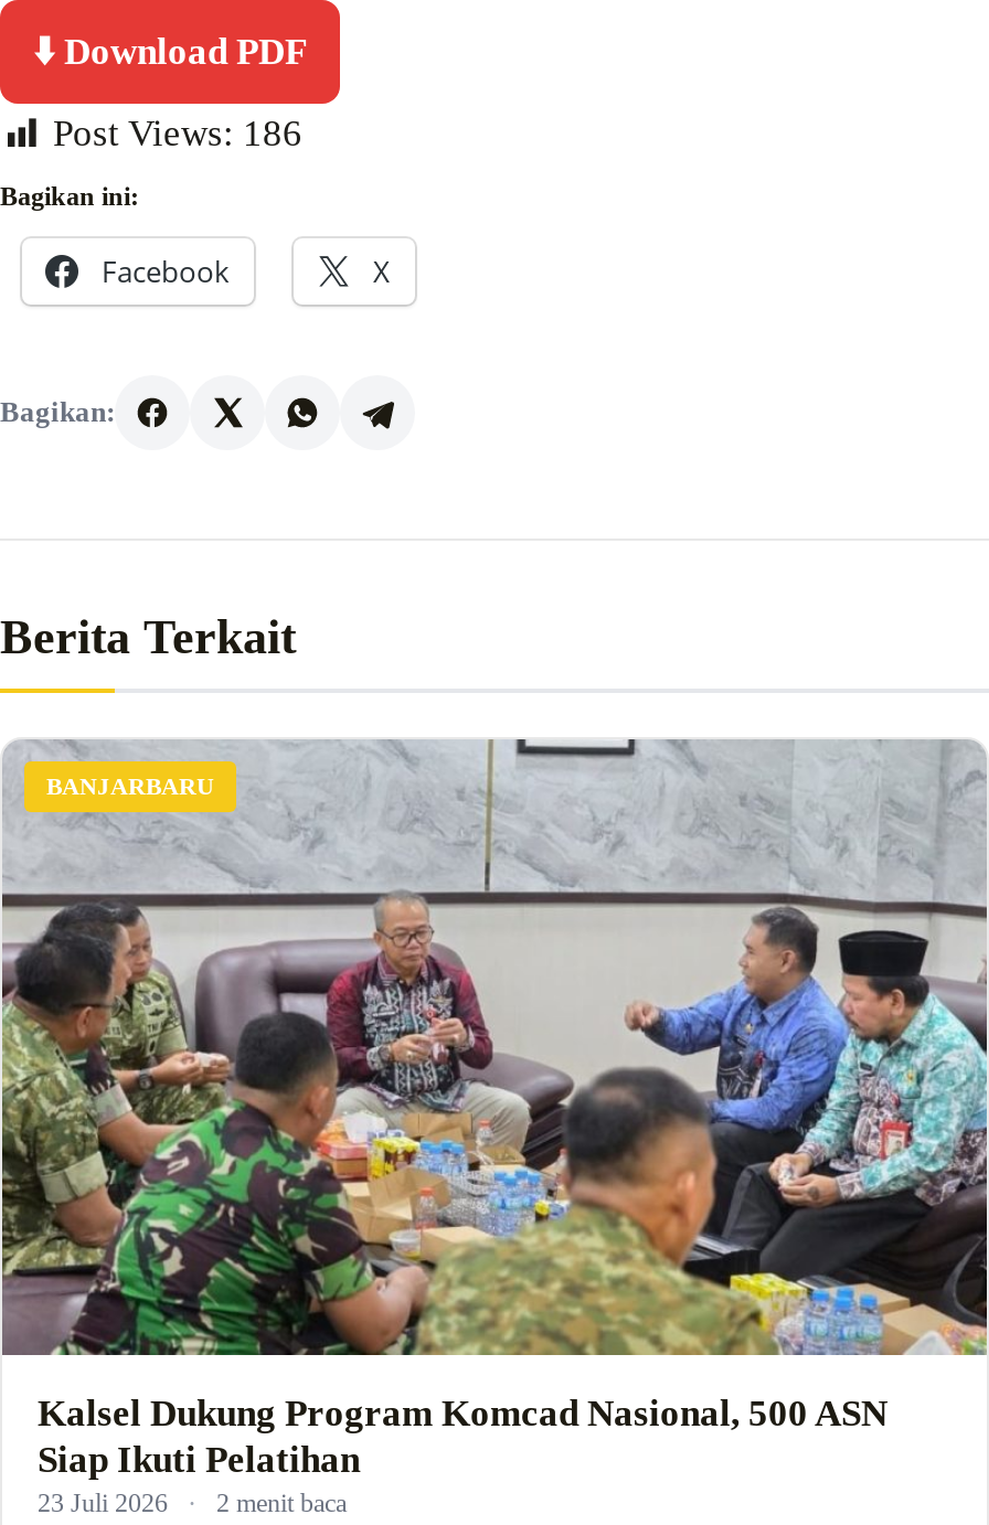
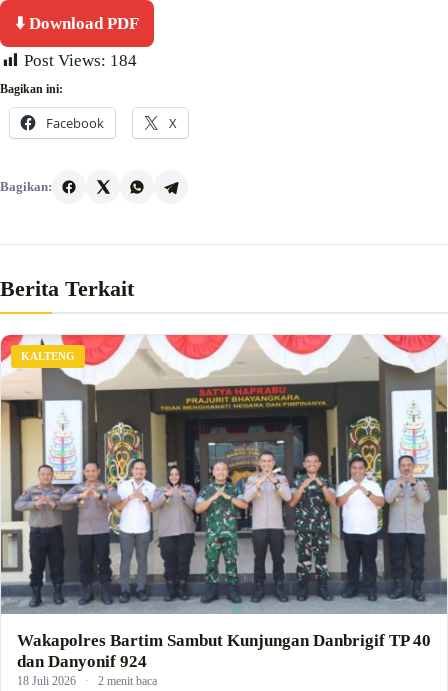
[53,112,302,154] Post Views: 186 -> [24,51,137,70] Post Views: 184
[7,737,982,1357] [image] | BANJARBARU -> [3,334,445,615] [image] | KALTENG
[38,1391,887,1517] Kalsel Dukung Program Komcad Nasional, 500 ASN | Siap Ikuti Pelatihan | 23 Juli 2026 -> [17,630,431,687] Wakapolres Bartim Sambut Kunjungan Danbrigif TP 40 | dan Danyonif 924 | 18 Juli 2026

